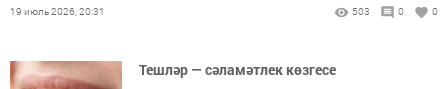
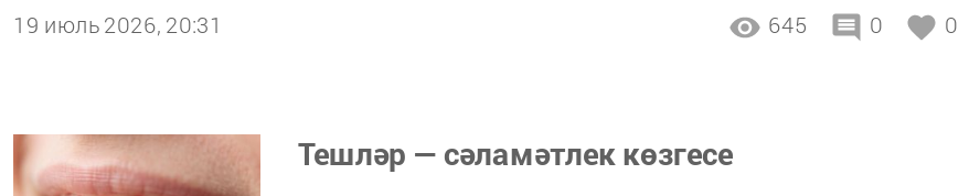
[352,5,370,18] 503 -> [768,12,808,40] 645

